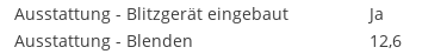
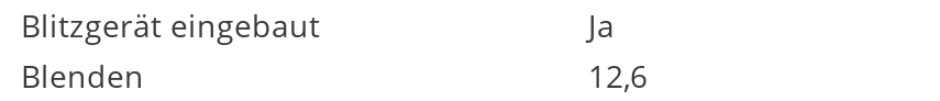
[14,2,288,24] Ausstattung - Blitzgerät eingebaut -> [21,4,320,45] Blitzgerät eingebaut
[14,29,193,51] Ausstattung - Blenden -> [21,54,144,96] Blenden

